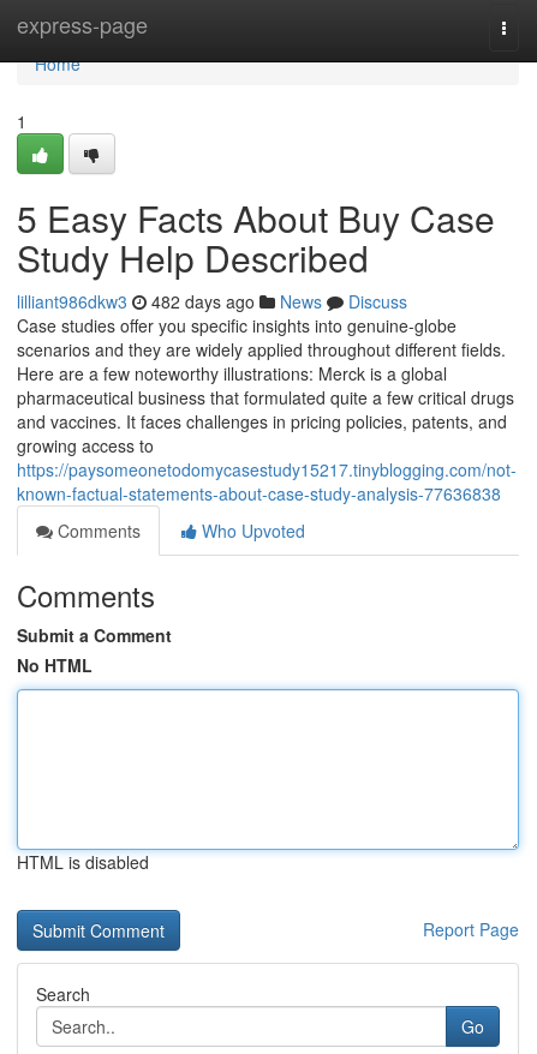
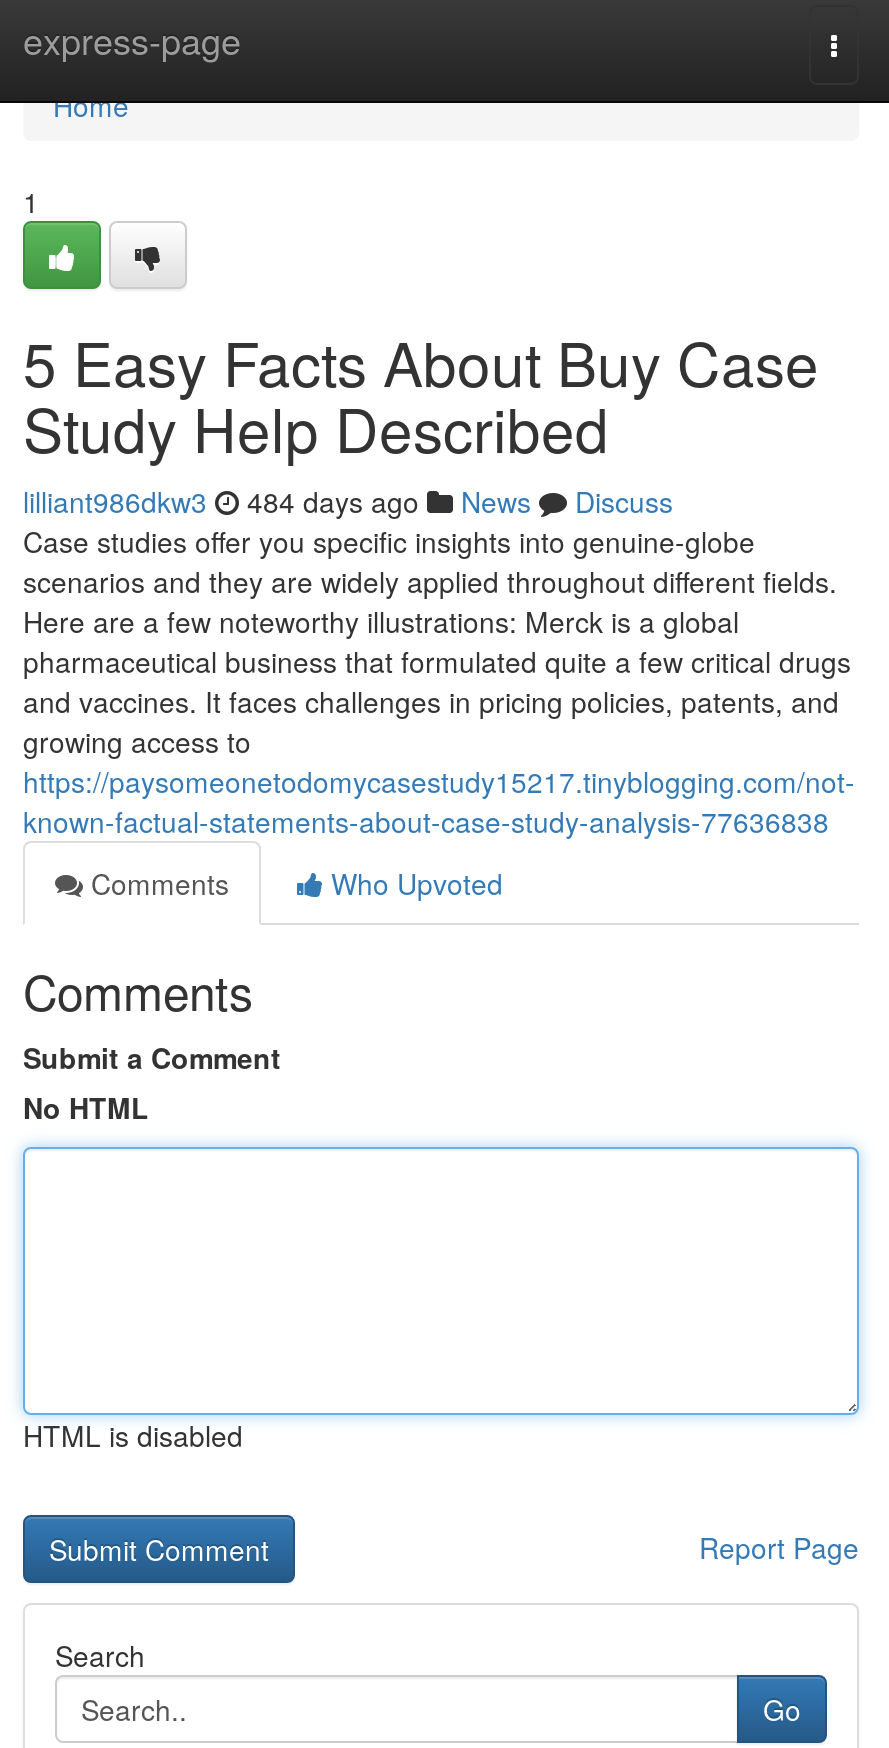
[17,289,407,313] lilliant986dkw3 482 days ago News Discuss -> [23,481,673,521] lilliant986dkw3 484 days ago News Discuss

